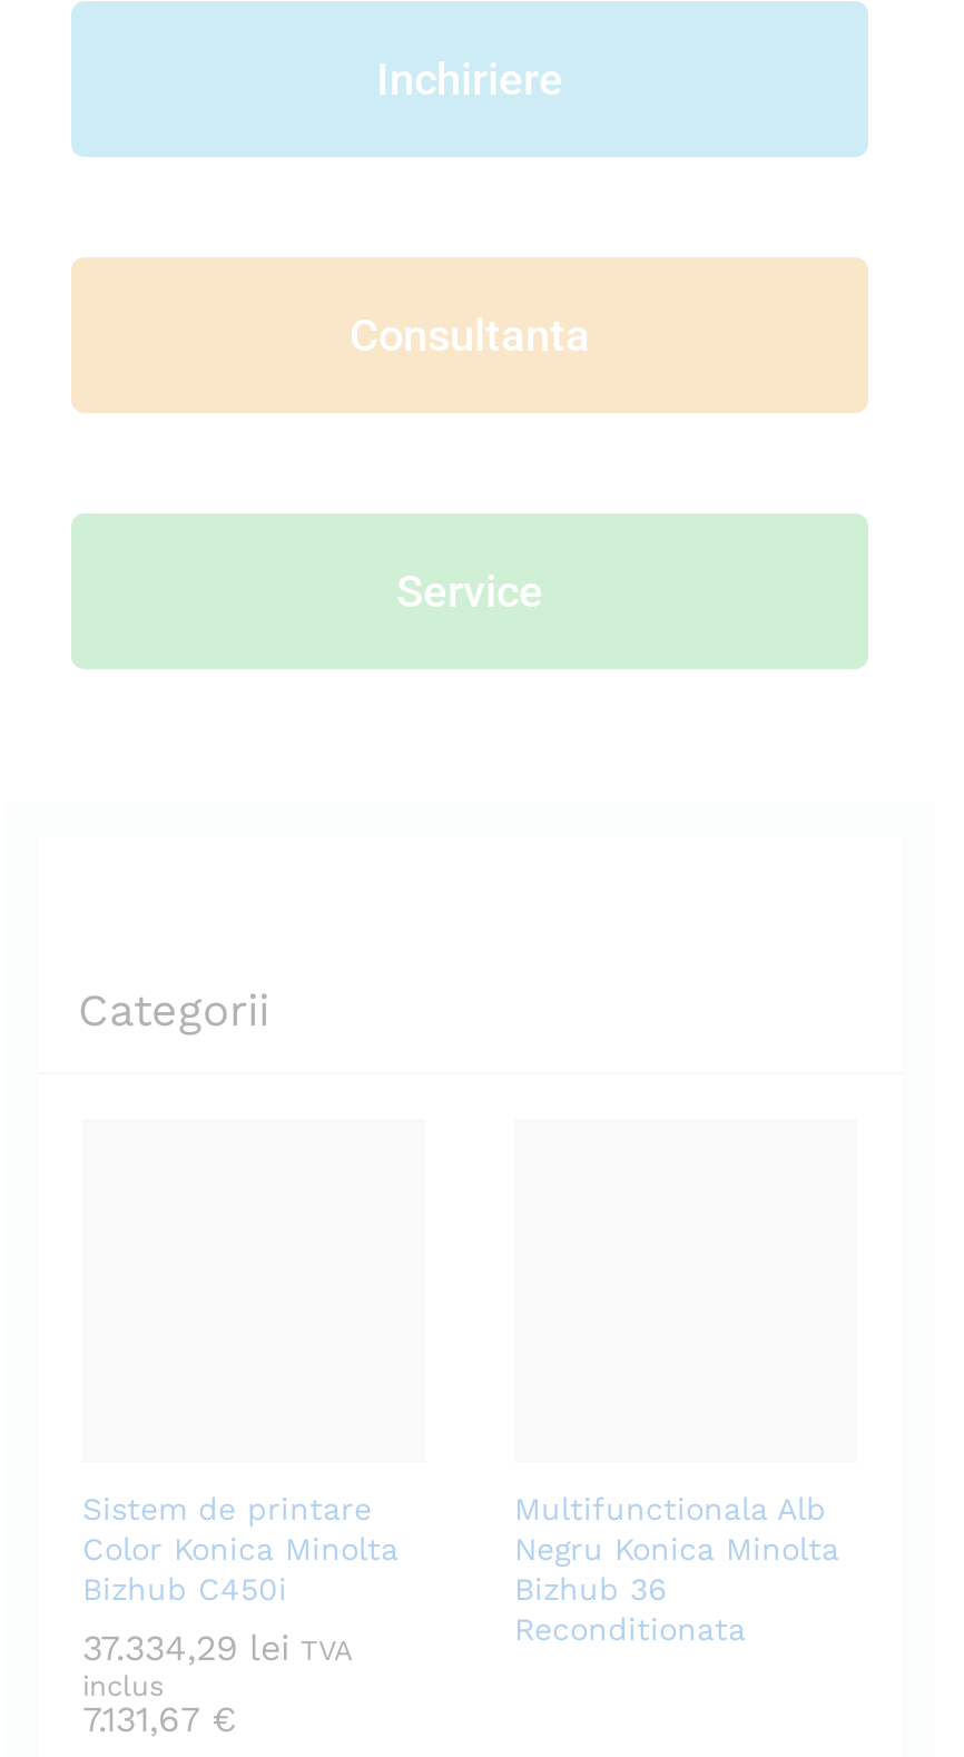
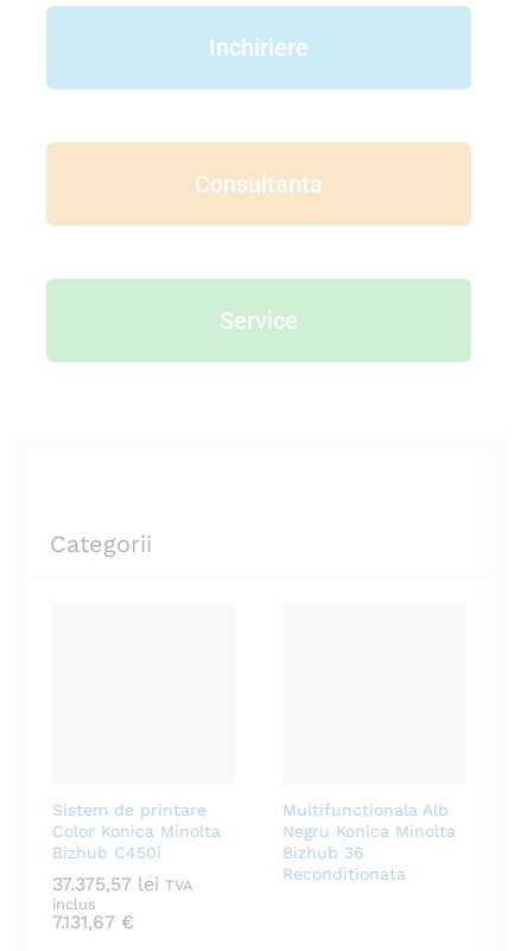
[82,1627,350,1669] 37.334,29 lei TVA -> [52,873,191,895] 37.375,57 lei TVA

